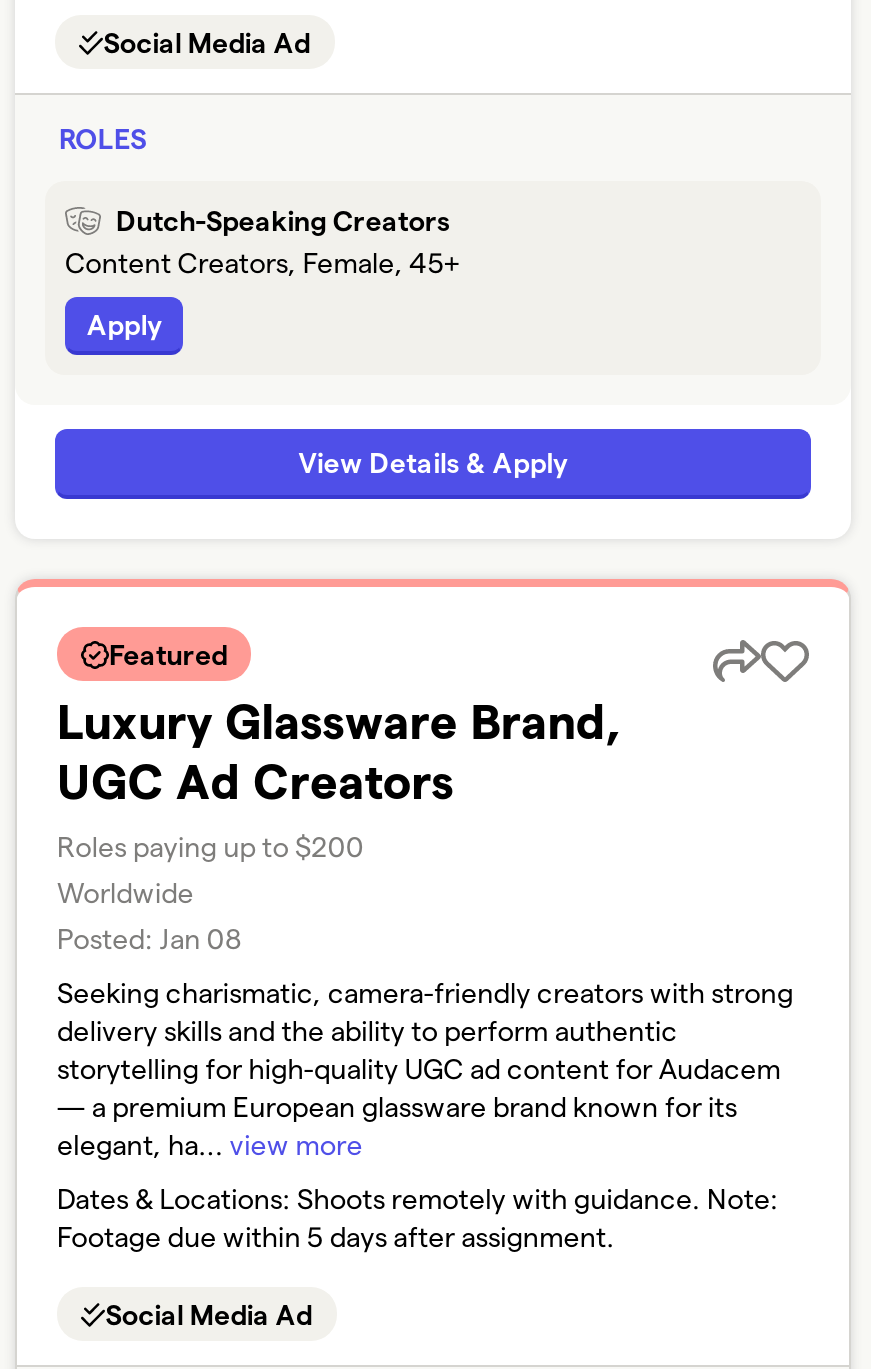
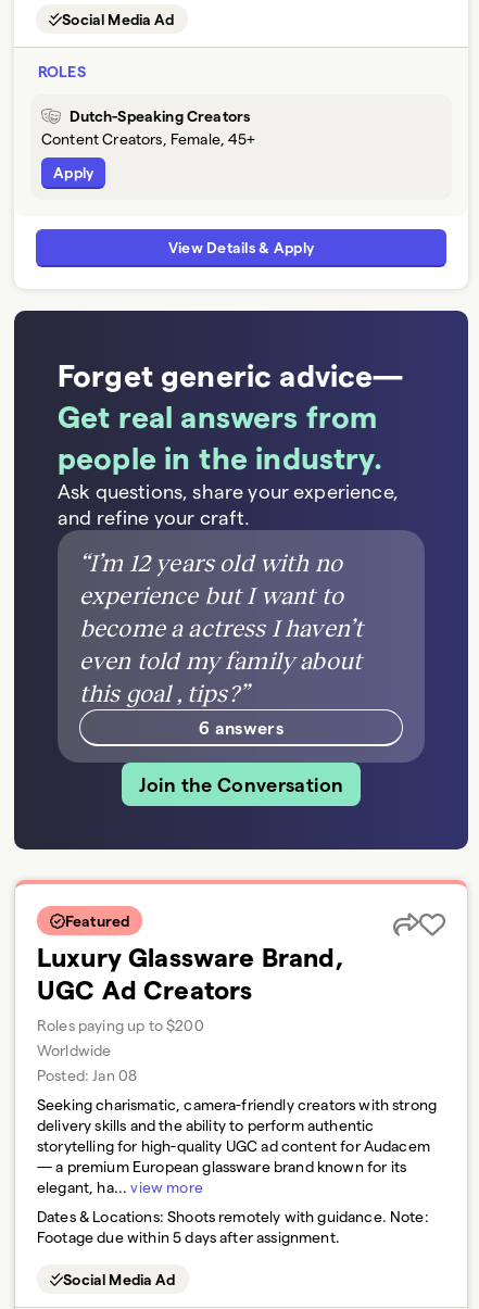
none -> [13,310,469,851] [image] | Forget generic advice— | Get real answers from | people in the industry. | Ask questions, share your experience, | and refine your craft. | “I’m 12 years old with no | experience but I want to | become a actress I haven’t | even told my family about | this goal , tips?” | 6 answers | Join the Conversation

